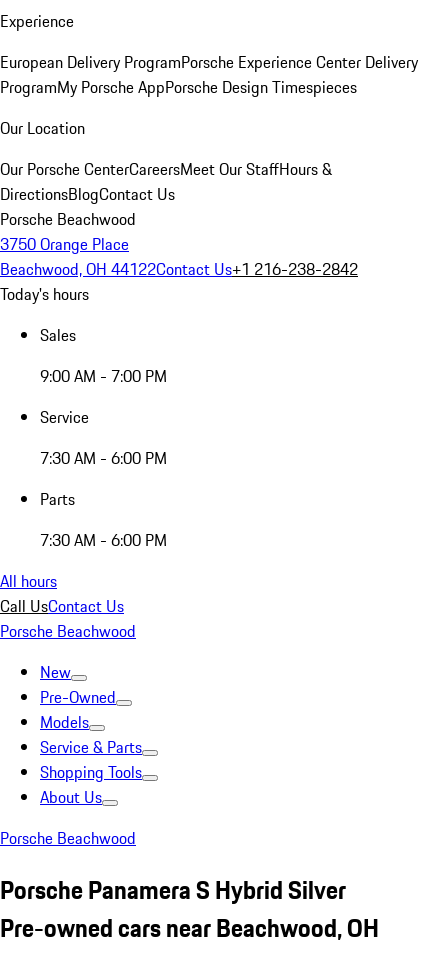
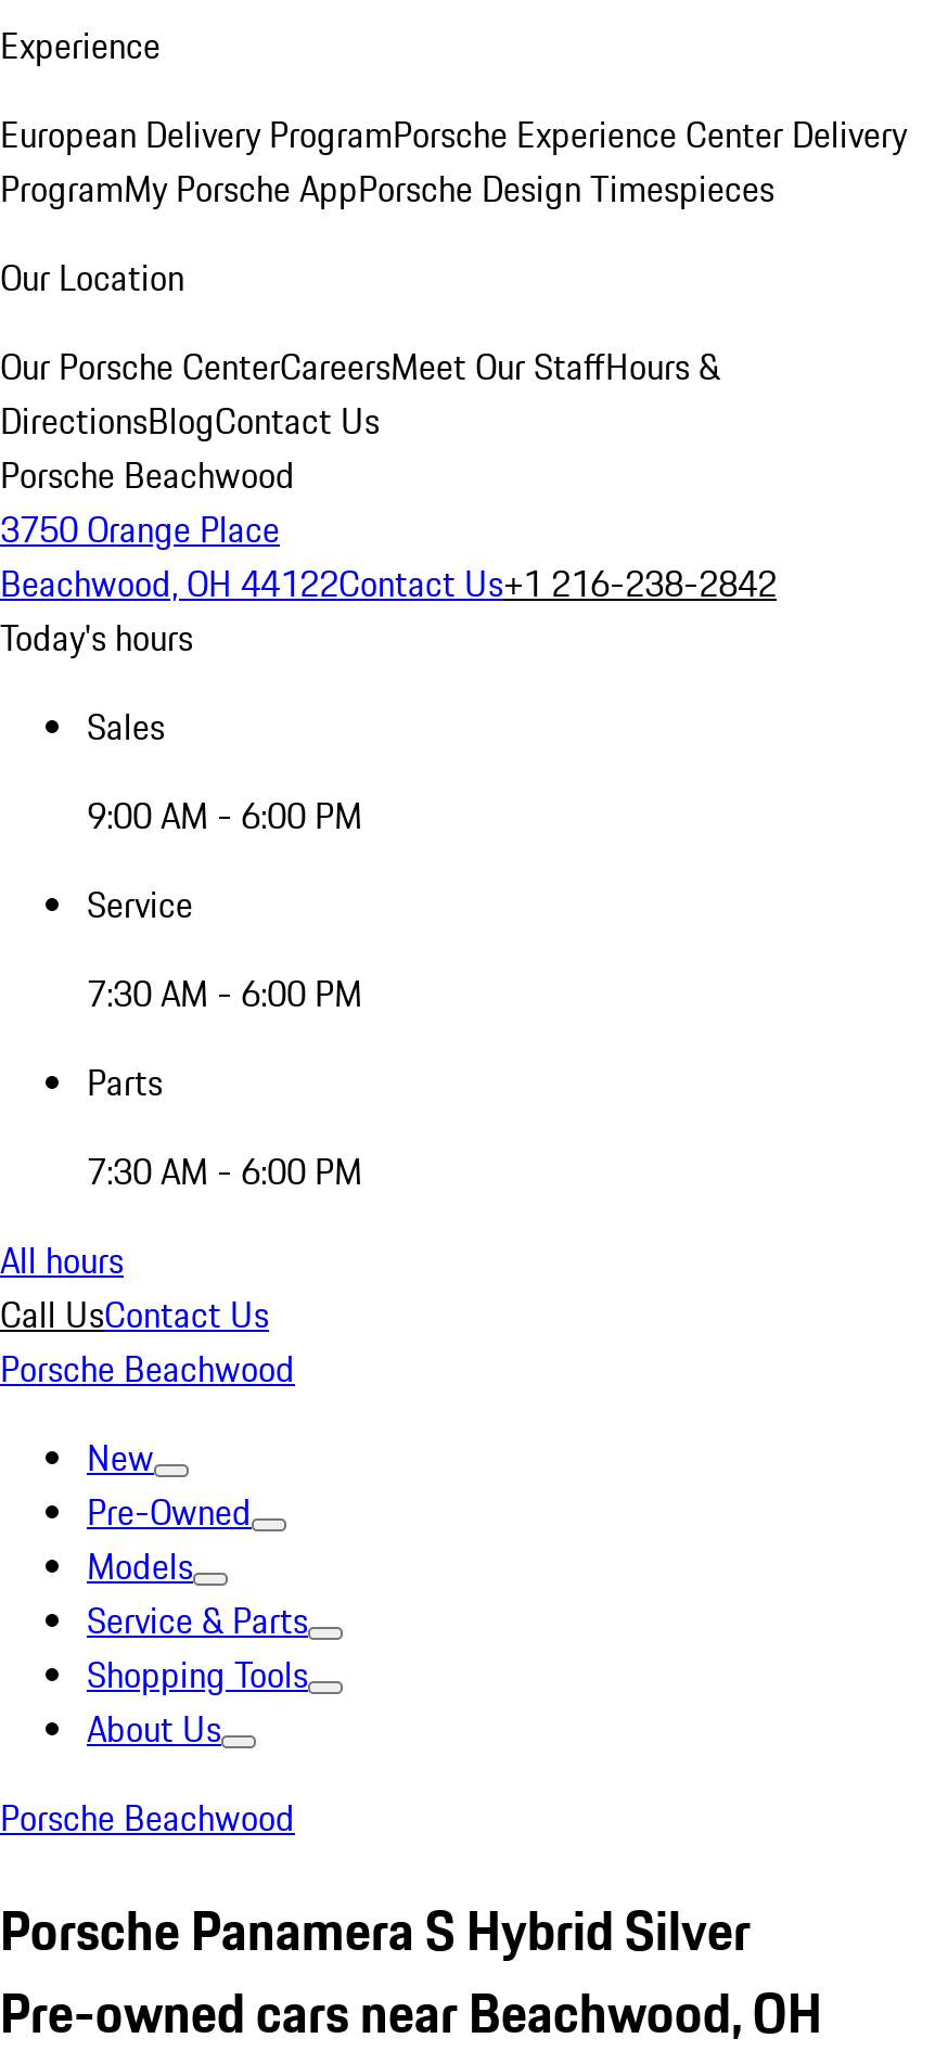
[40,364,167,388] 9:00 AM - 7:00 PM -> [87,790,362,842] 9:00 AM - 6:00 PM

